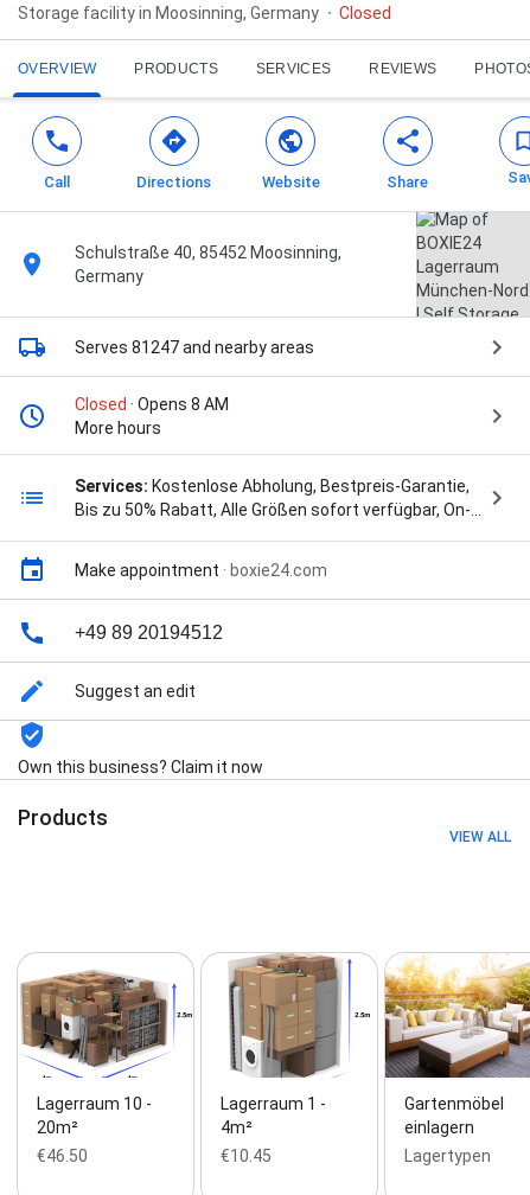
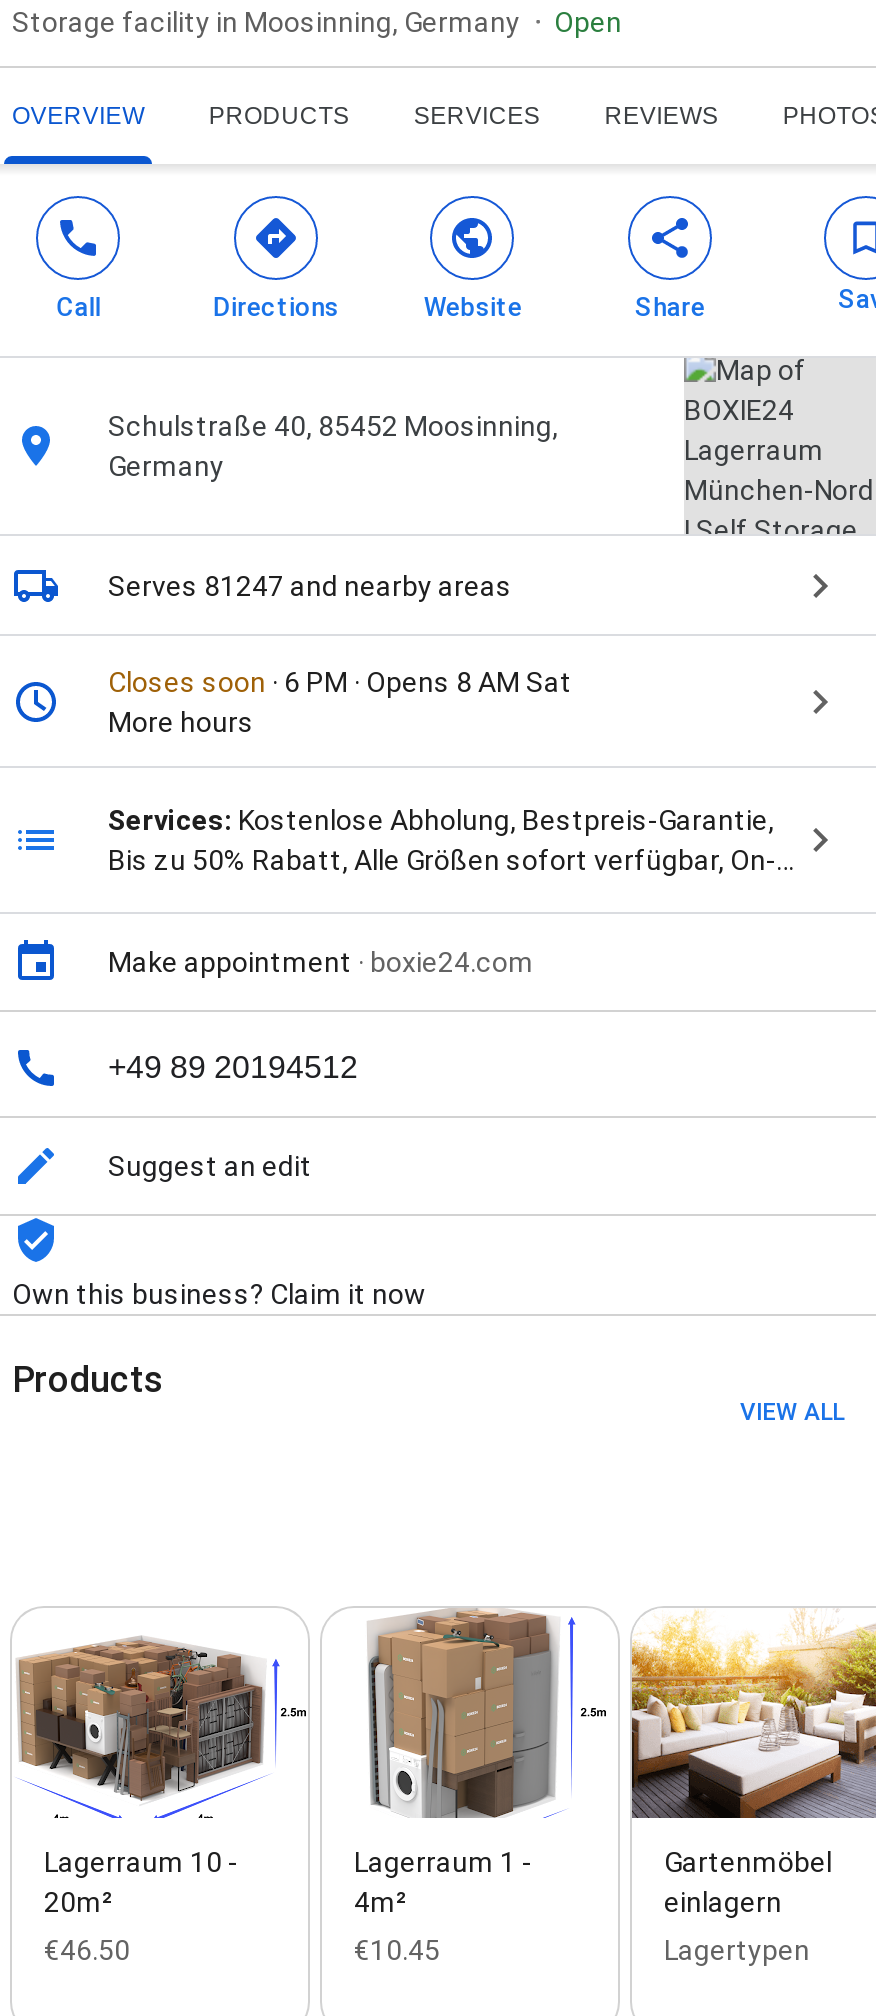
[339,4,391,23] Closed -> [554,6,622,38] Open
[75,395,229,414] Closed · Opens 8 AM -> [108,666,572,698] Closes soon · 6 PM · Opens 8 AM Sat

